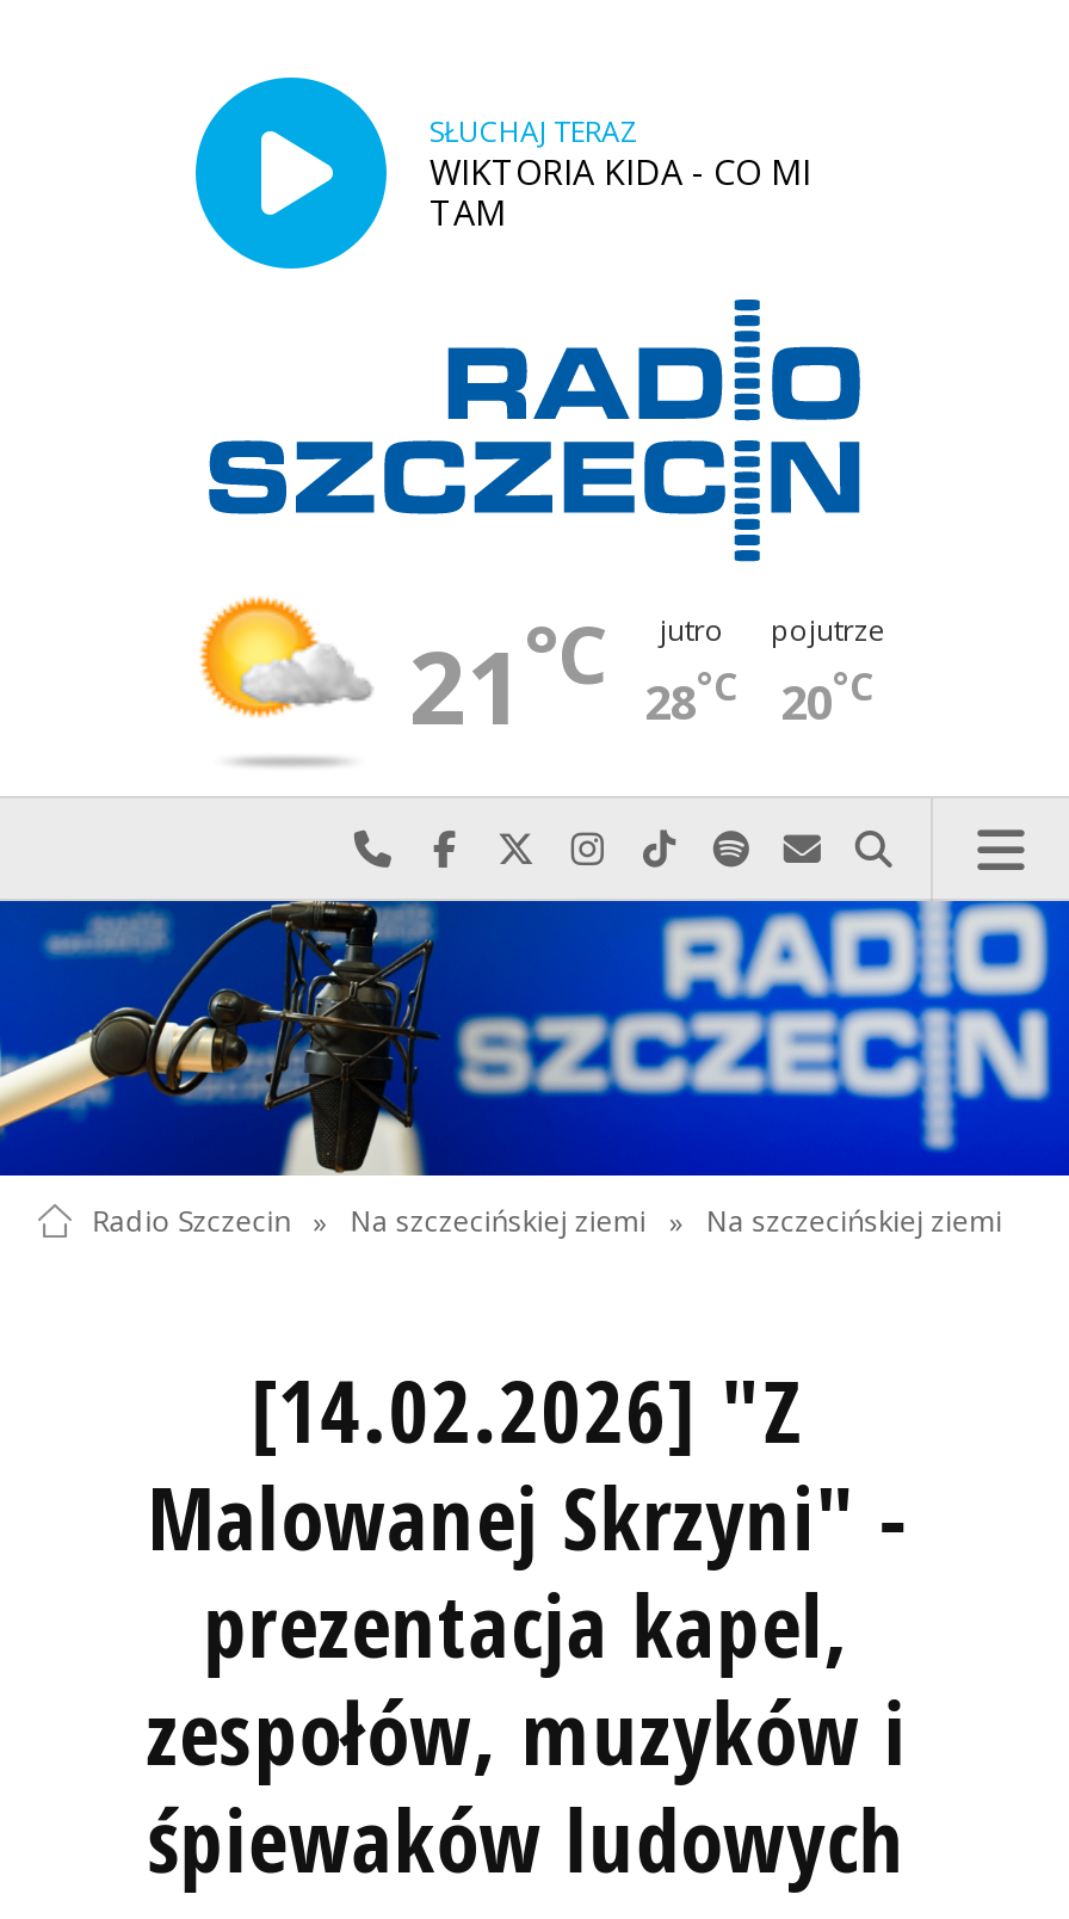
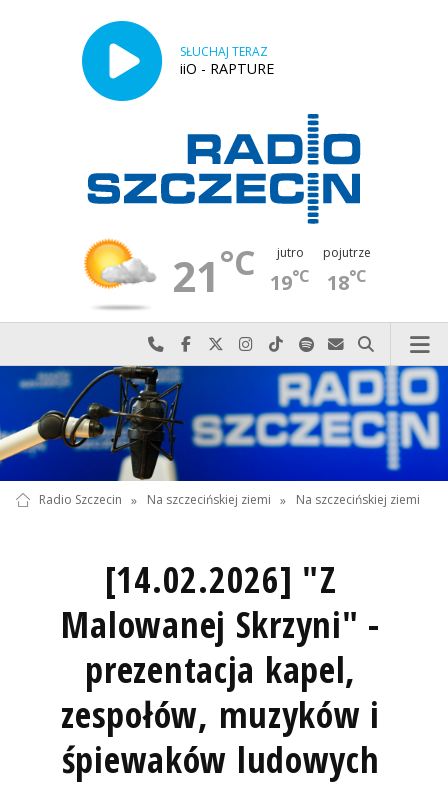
[430,148,811,234] WIKTORIA KIDA - CO MI | TAM -> [180,59,274,78] iiO - RAPTURE
[644,661,740,735] 28°C -> [270,265,310,296] 19°C
[780,661,876,735] 20°C -> [327,265,367,296] 18°C

